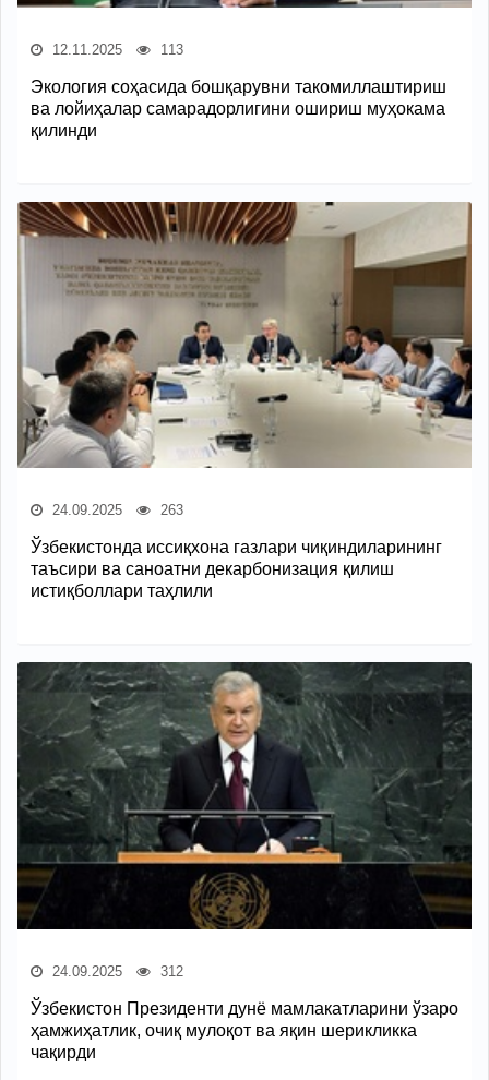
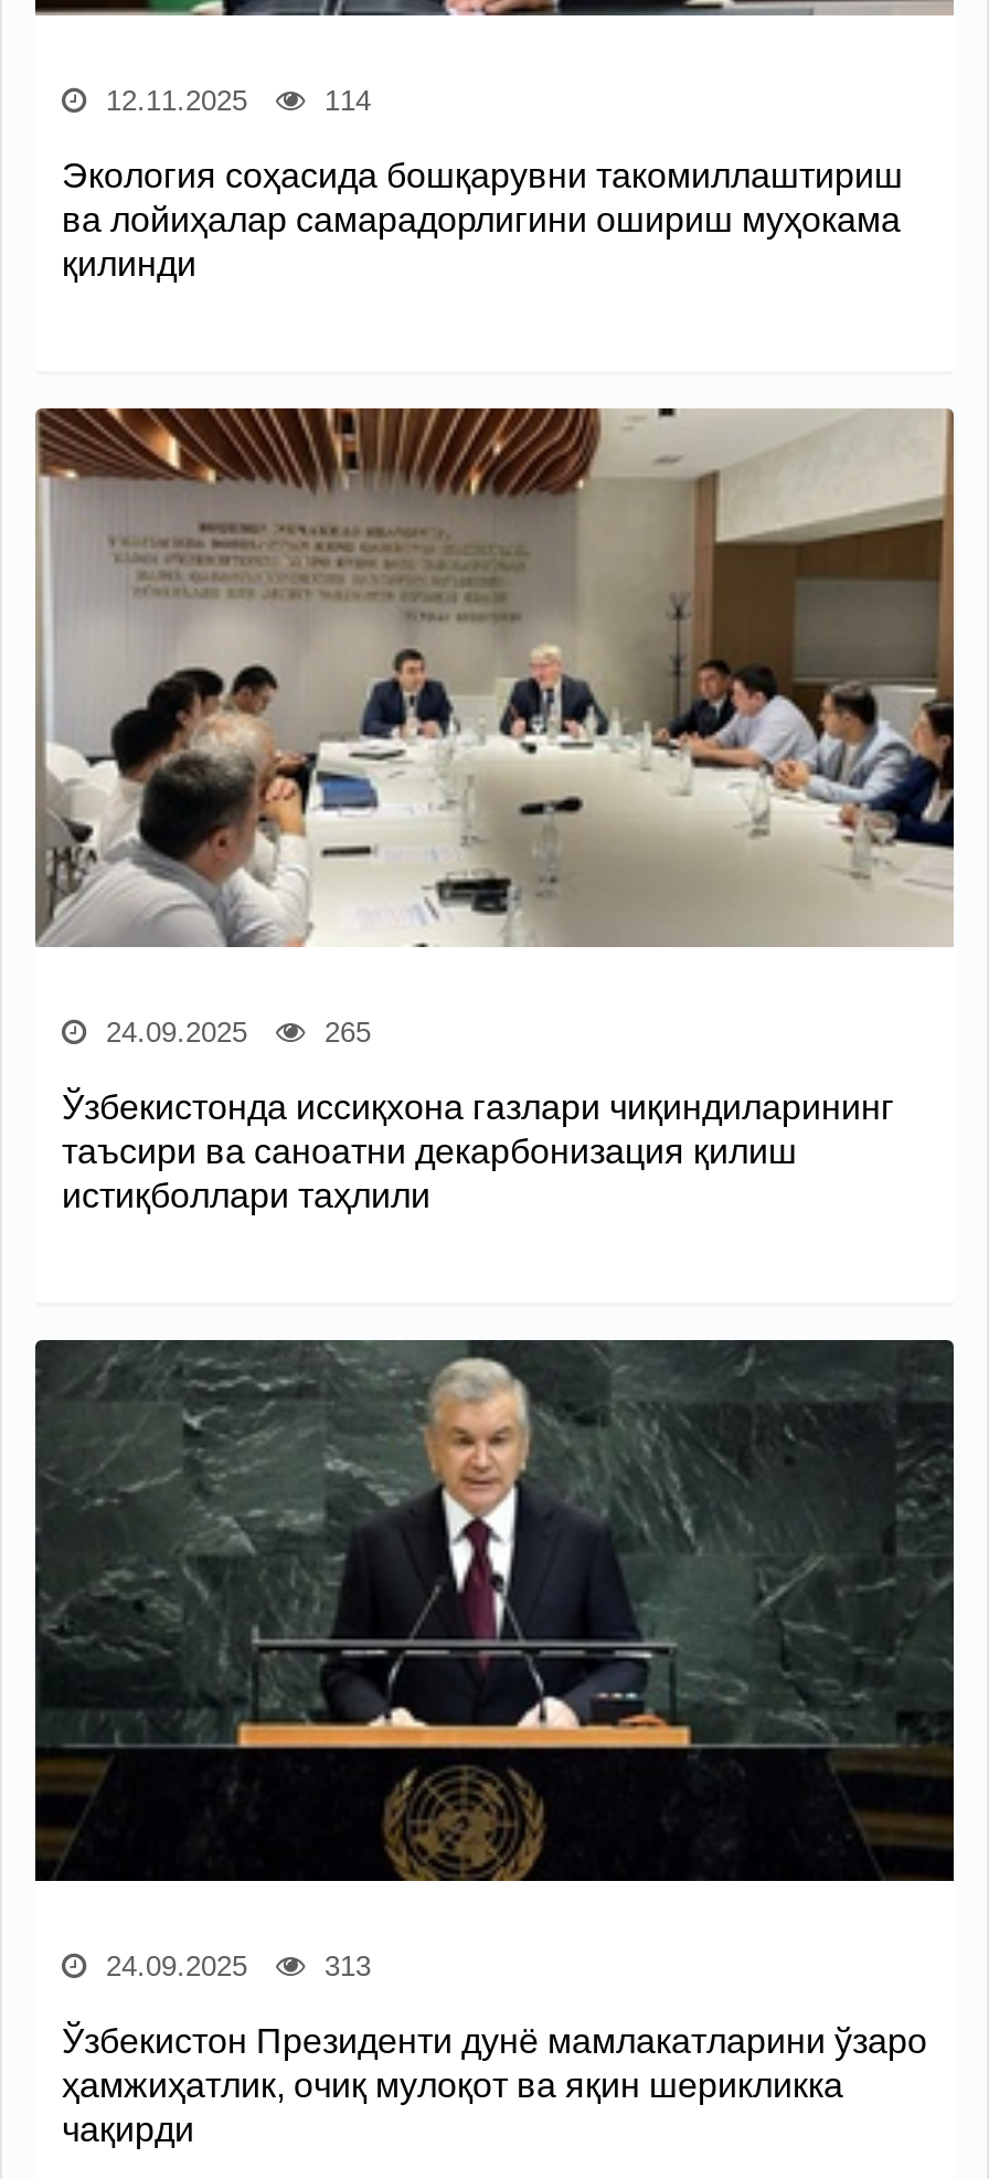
[156,41,183,58] 113 -> [316,83,371,117] 114
[156,502,183,519] 263 -> [316,1017,371,1050] 265
[156,963,183,980] 312 -> [316,1950,371,1983] 313

